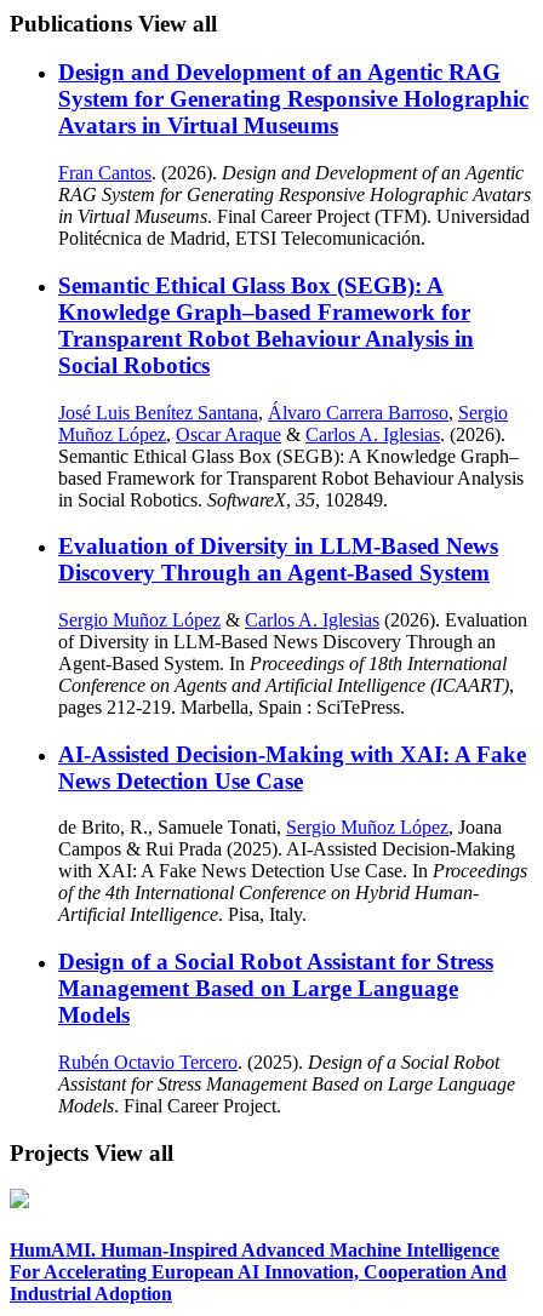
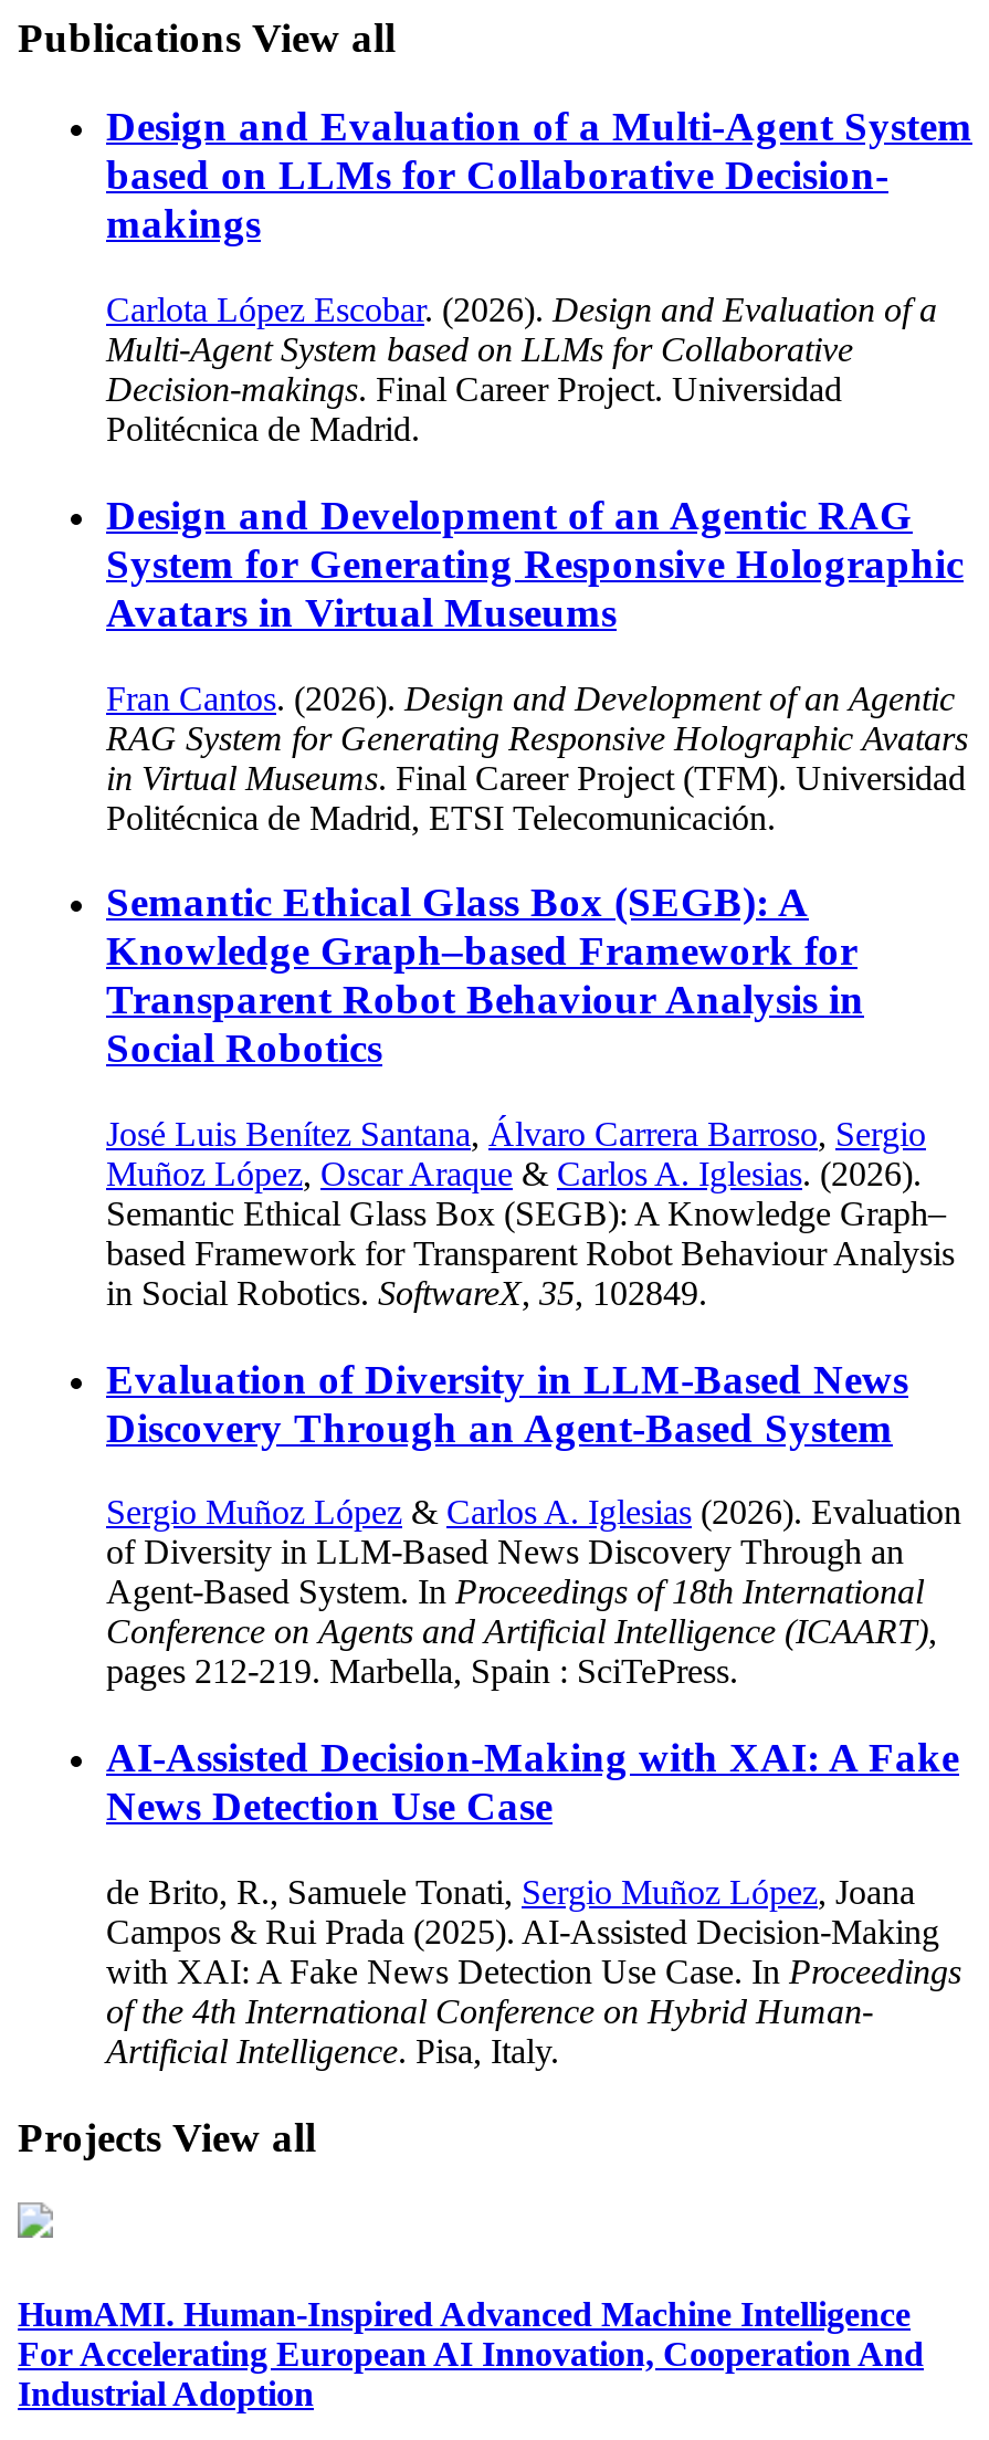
none -> [106,104,972,448] Design and Evaluation of a Multi-Agent System | based on LLMs for Collaborative Decision- | makings | Carlota López Escobar. (2026). Design and Evaluation of a | Multi-Agent System based on LLMs for Collaborative | Decision-makings. Final Career Project. Universidad | Politécnica de Madrid.
moved [58,60,531,925] -> [106,491,968,2069]: Design and Development of an Agentic RAG | System for Generating Responsive Holographic | Avatars in Virtual Museums | ... | of the 4th International Conference on Hybrid Human- | Artificial Intelligence. Pisa, Italy.
[58,949,515,1116] Design of a Social Robot Assistant for Stress | Management Based on Large Language | Models | Rubén Octavio Tercero. (2025). Design of a Social Robot | Assistant for Stress Management Based on Large Language | Models. Final Career Project. -> none

